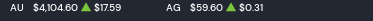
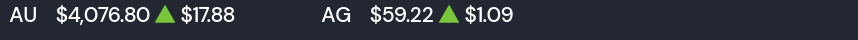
[33,1,78,14] $4,104.60 -> [56,2,150,28] $4,076.80
[94,1,121,14] $17.59 -> [181,2,235,28] $17.88
[190,1,223,14] $59.60 -> [370,2,434,28] $59.22
[239,1,263,14] $0.31 -> [465,2,513,28] $1.09

